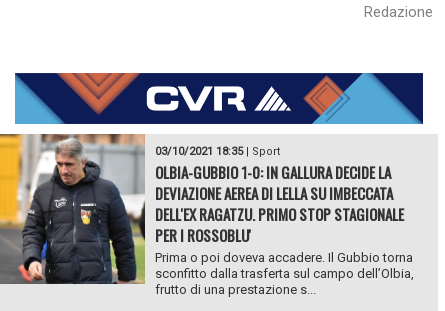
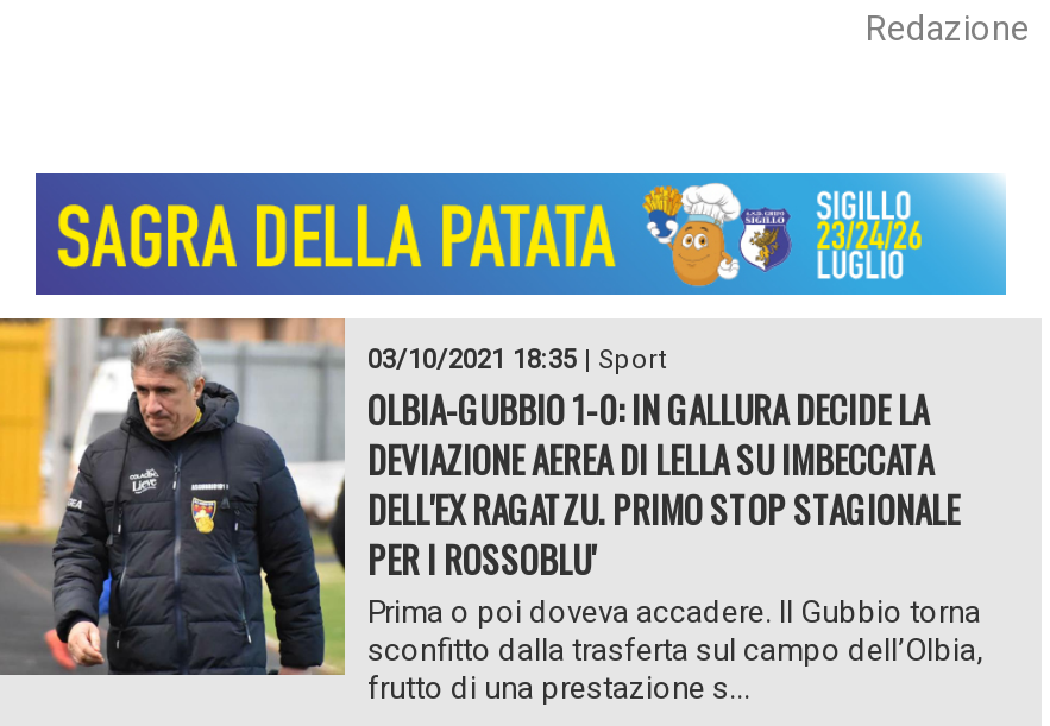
[14,72,424,125] [image] -> [33,171,1008,297] [image]

